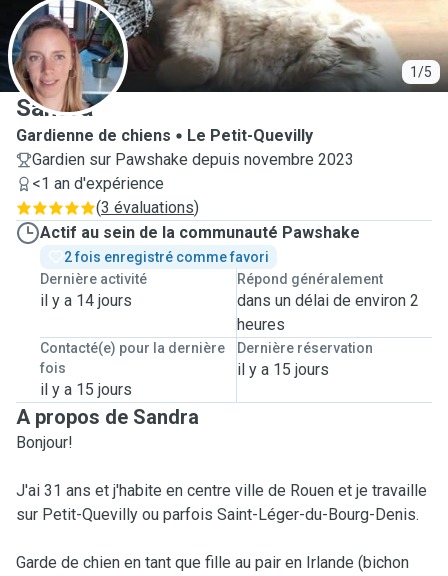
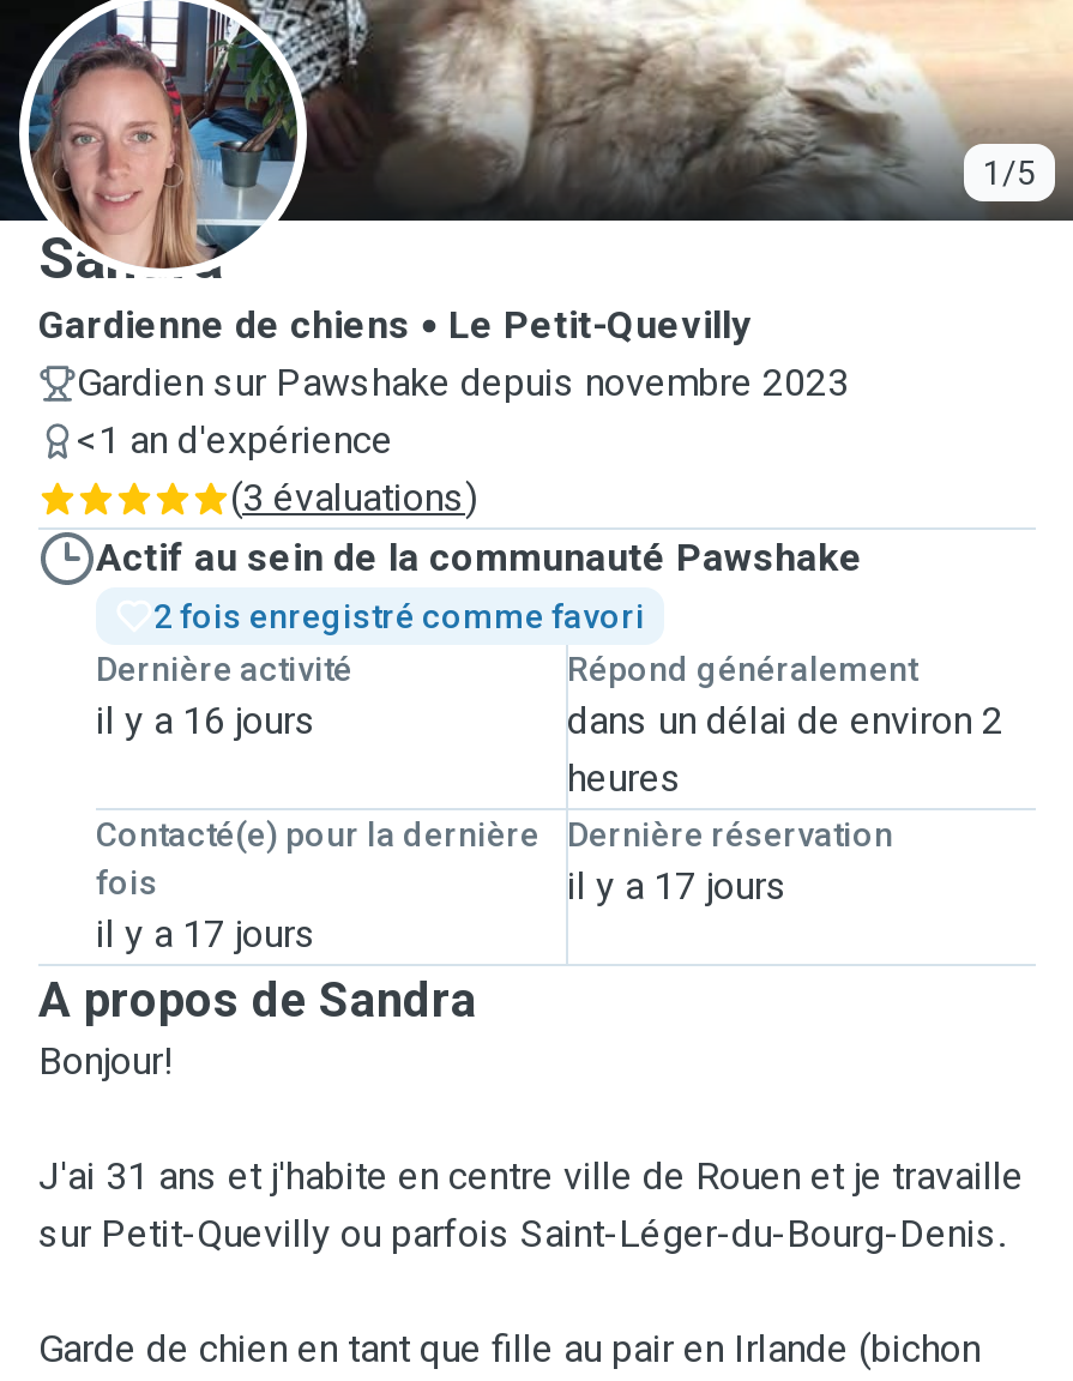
[40,291,132,310] il y a 14 jours -> [96,698,317,743] il y a 16 jours
[236,360,328,379] il y a 15 jours -> [567,863,788,909] il y a 17 jours
[40,380,132,399] il y a 15 jours -> [96,911,317,957] il y a 17 jours

